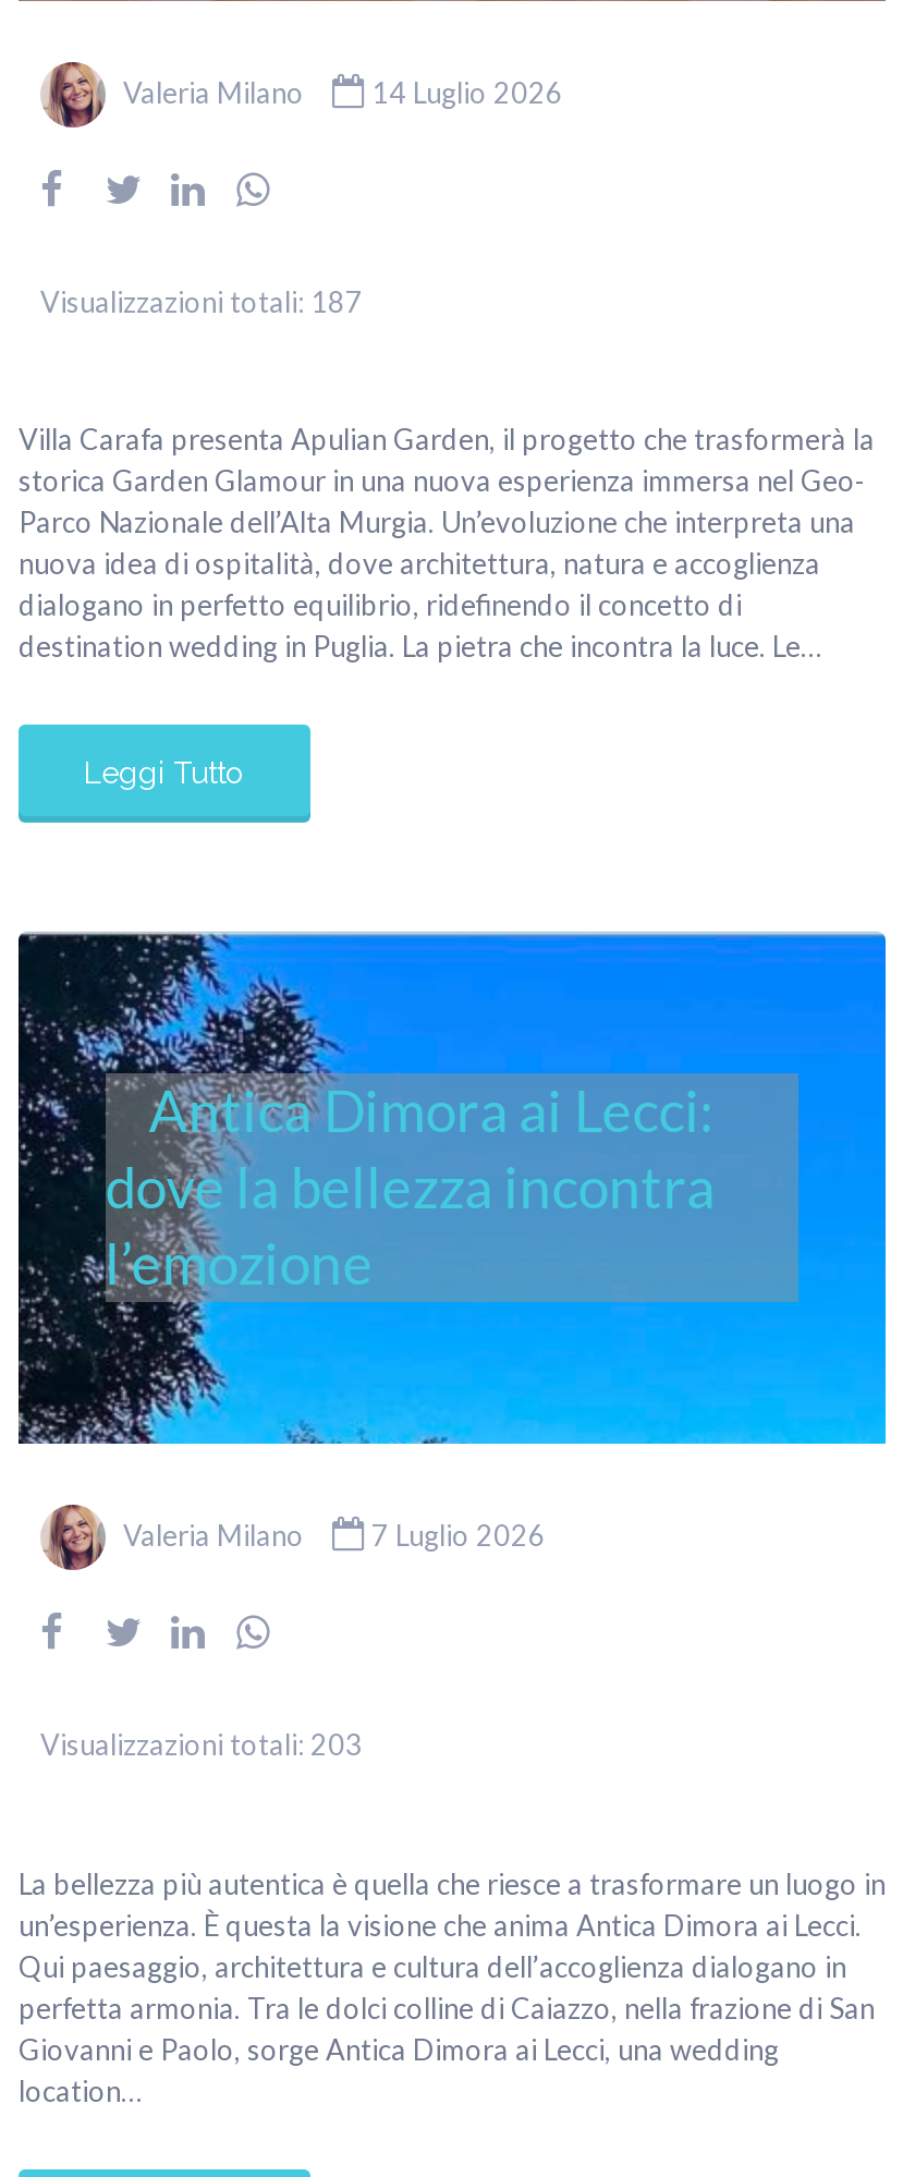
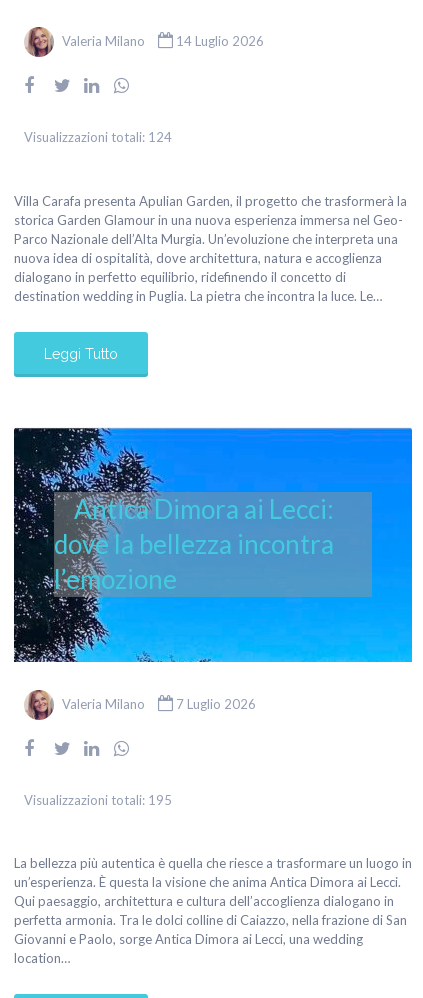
[40,283,363,318] Visualizzazioni totali: 187 -> [24,129,172,145] Visualizzazioni totali: 124
[40,1727,363,1762] Visualizzazioni totali: 203 -> [24,791,172,807] Visualizzazioni totali: 195

